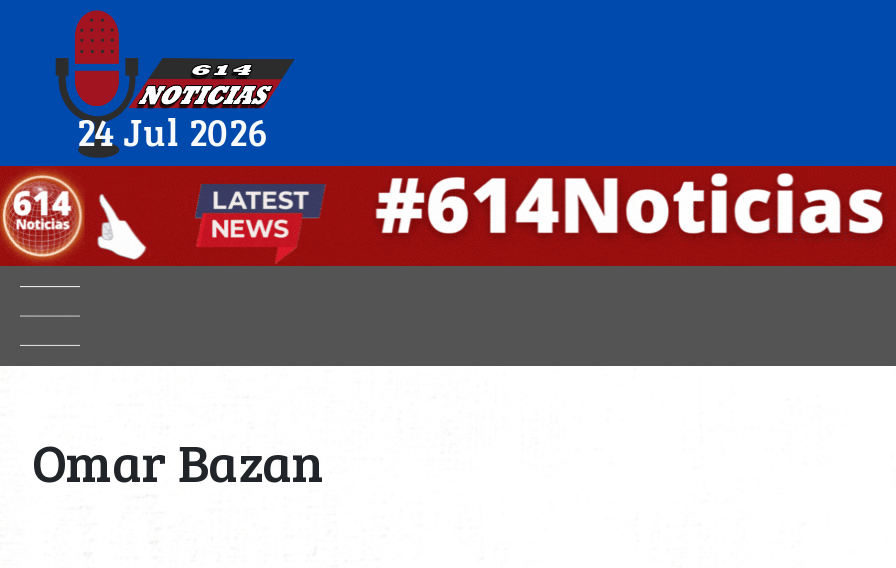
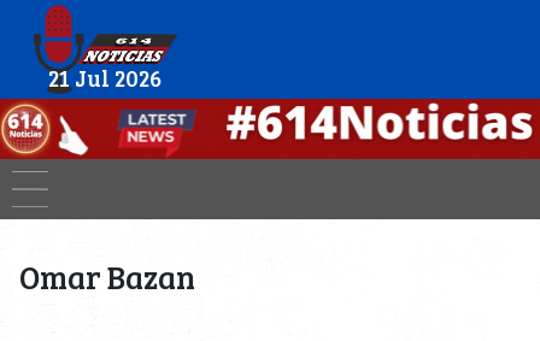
[77,104,267,156] 24 Jul 2026 -> [48,61,161,93] 21 Jul 2026

